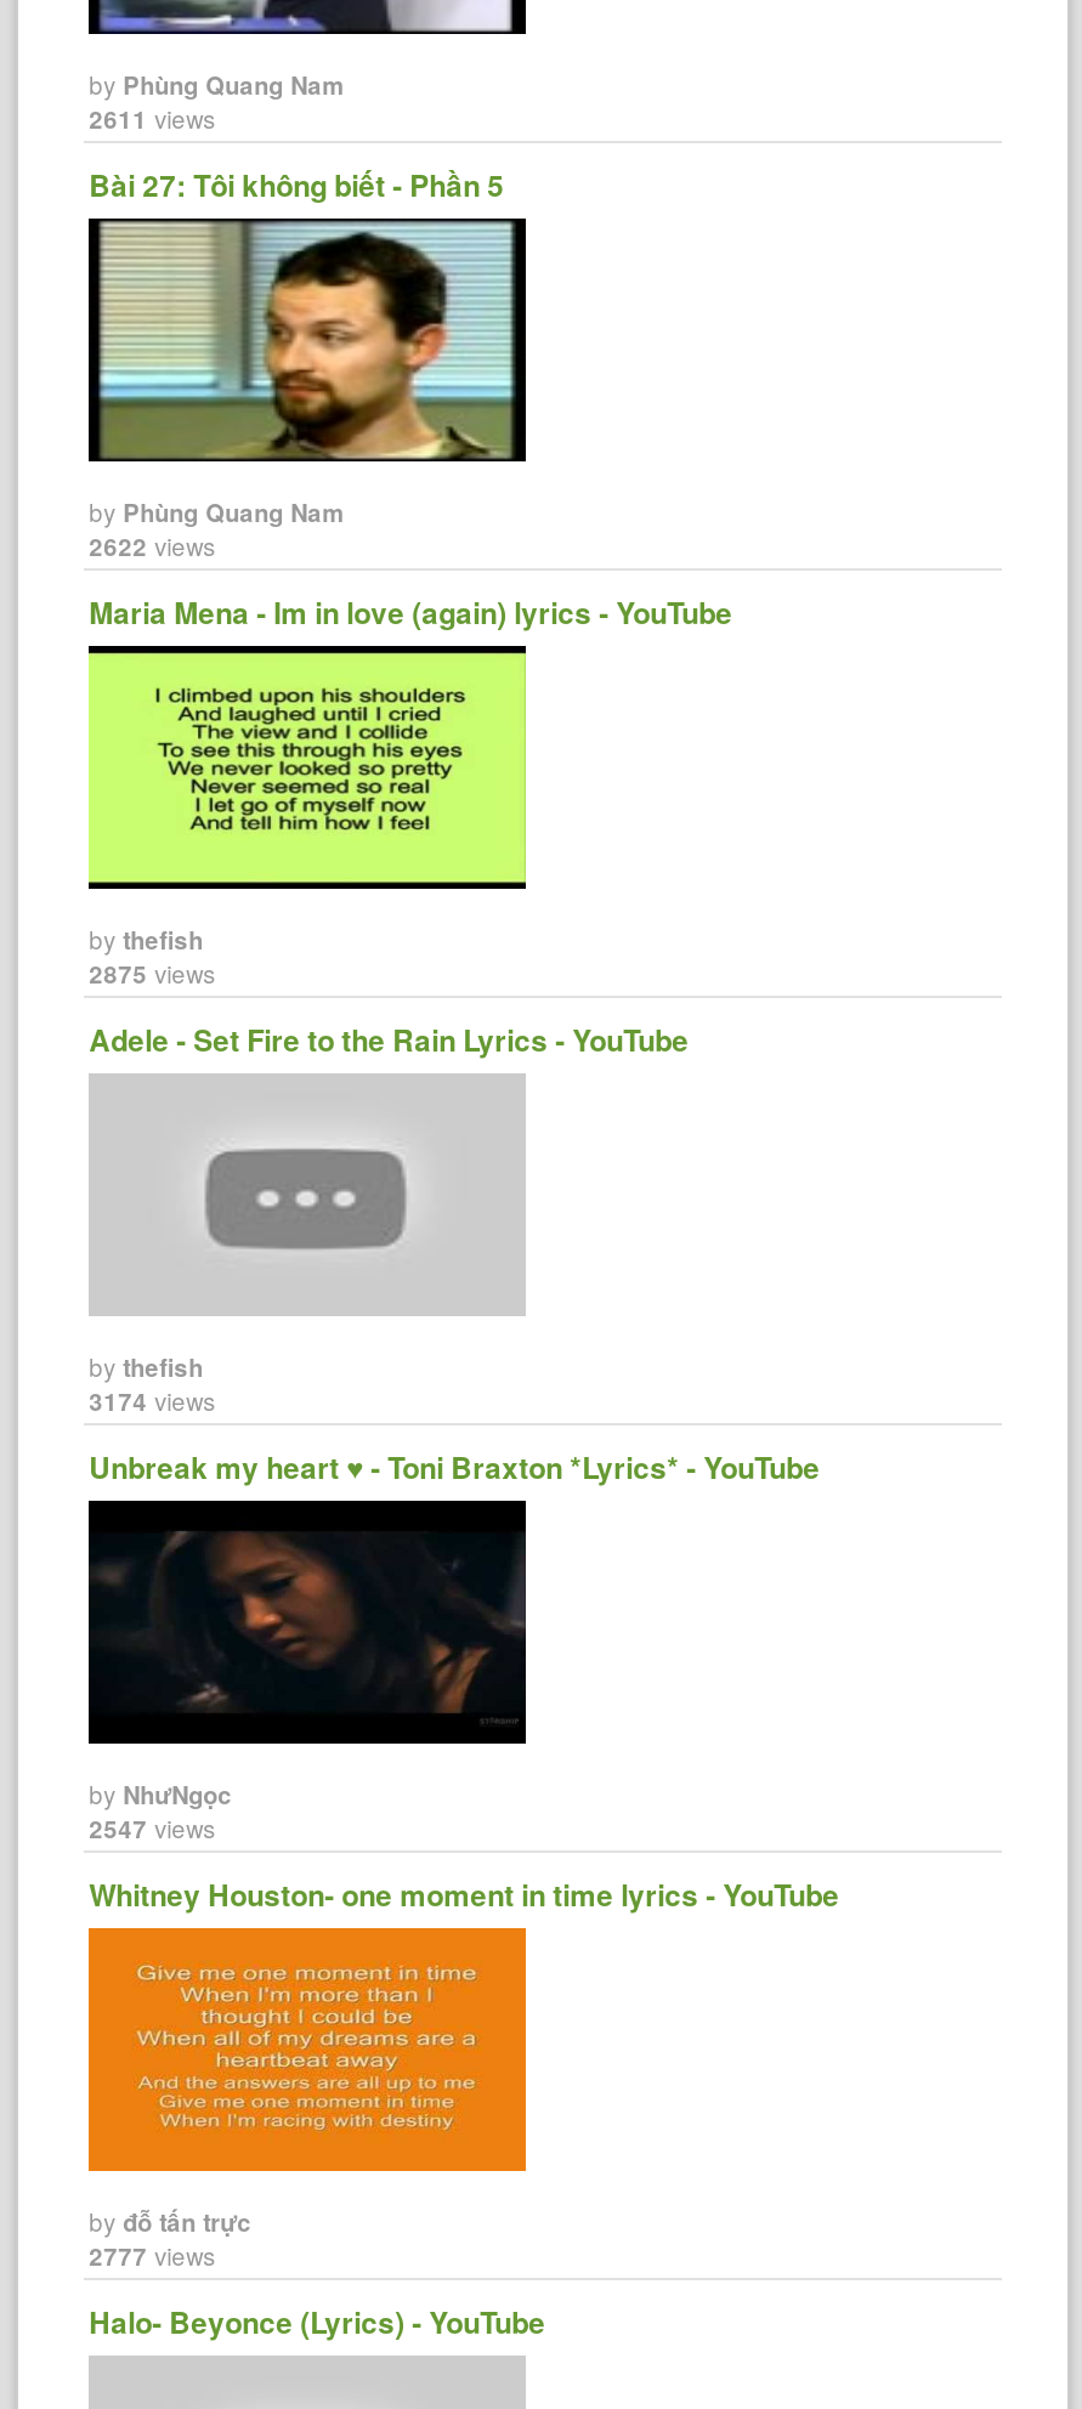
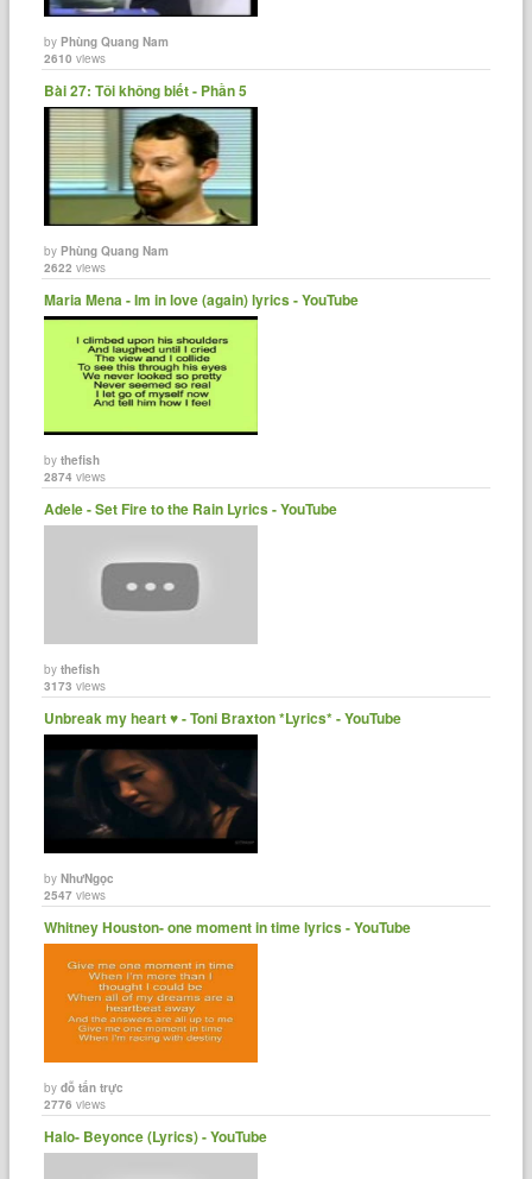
[89,101,215,135] 2611 views -> [44,49,106,66] 2610 views
[89,956,215,990] 2875 views -> [44,468,106,484] 2874 views
[89,1383,215,1417] 3174 views -> [44,677,106,693] 3173 views
[89,2238,215,2272] 2777 views -> [44,1095,106,1112] 2776 views

